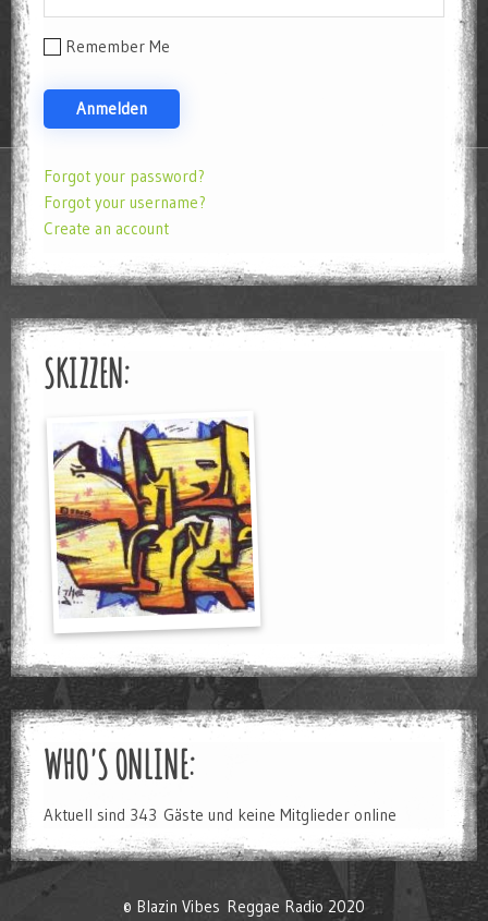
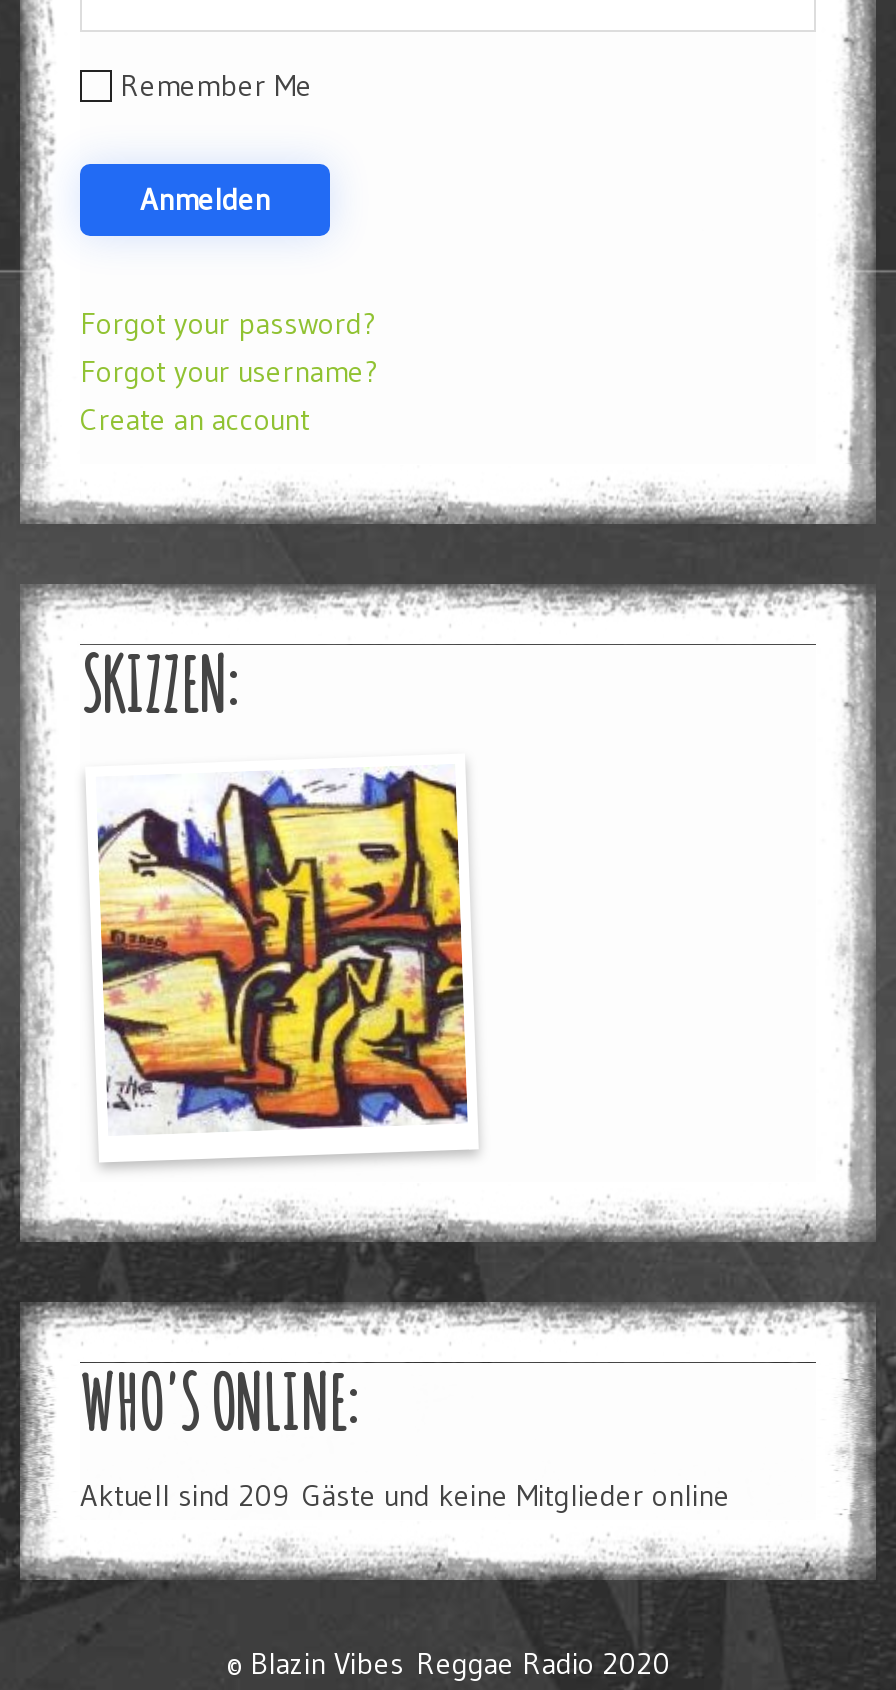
[44,805,396,825] Aktuell sind 343 Gäste und keine Mitglieder online -> [80,1476,730,1514] Aktuell sind 209 Gäste und keine Mitglieder online

